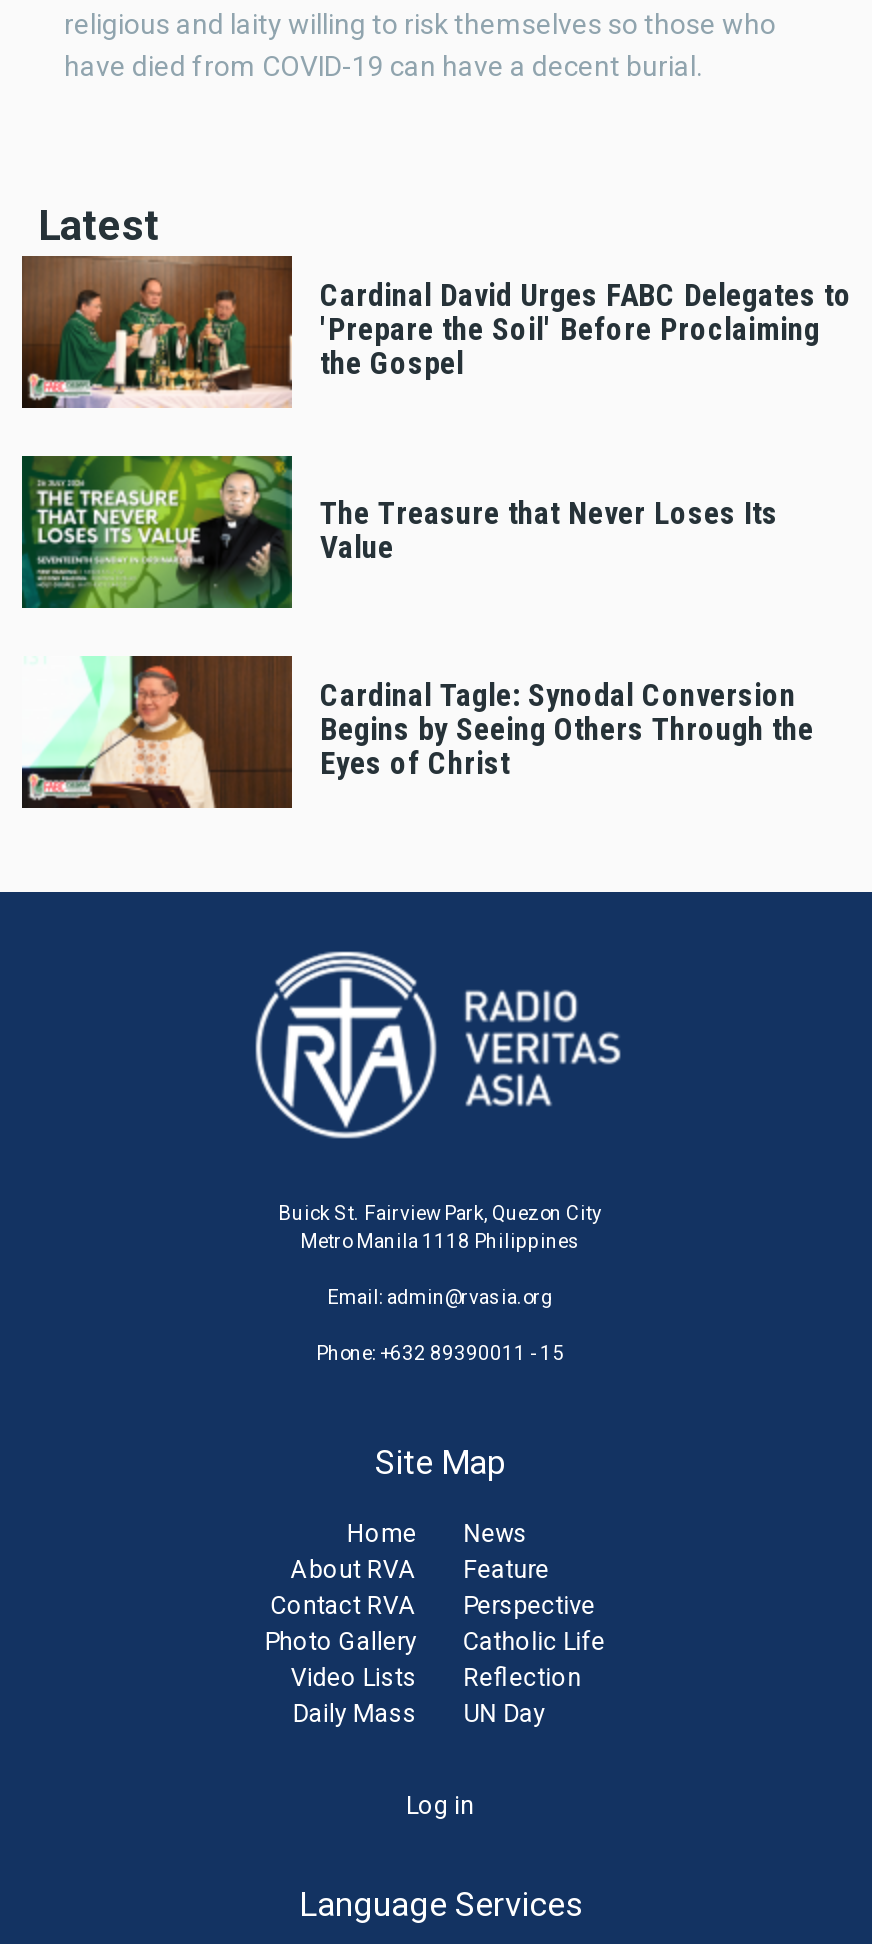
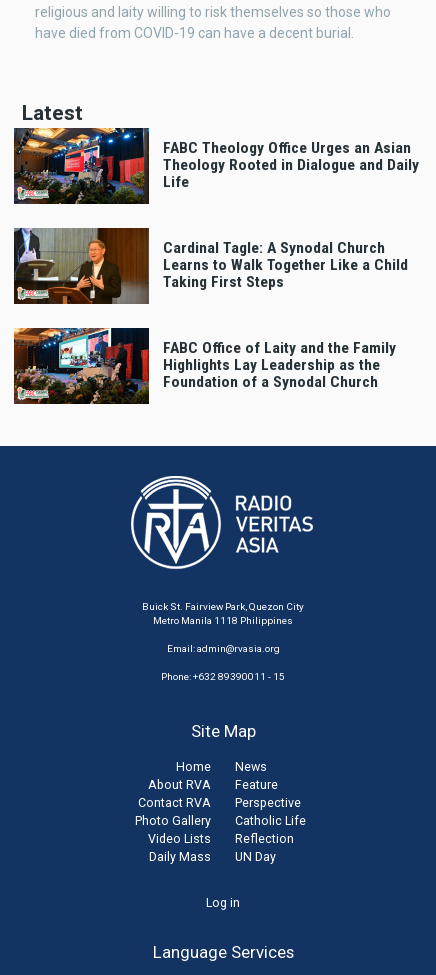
[22,254,852,408] [image] | Cardinal David Urges FABC Delegates to | 'Prepare the Soil' Before Proclaiming | the Gospel -> [14,127,419,205] [image] | FABC Theology Office Urges an Asian | Theology Rooted in Dialogue and Daily | Life
[20,454,778,610] [image] | The Treasure that Never Loses Its | Value -> [14,227,408,305] [image] | Cardinal Tagle: A Synodal Church | Learns to Walk Together Like a Child | Taking First Steps
[20,654,814,810] [image] | Cardinal Tagle: Synodal Conversion | Begins by Seeing Others Through the | Eyes of Christ -> [13,327,396,405] [image] | FABC Office of Laity and the Family | Highlights Lay Leadership as the | Foundation of a Synodal Church

